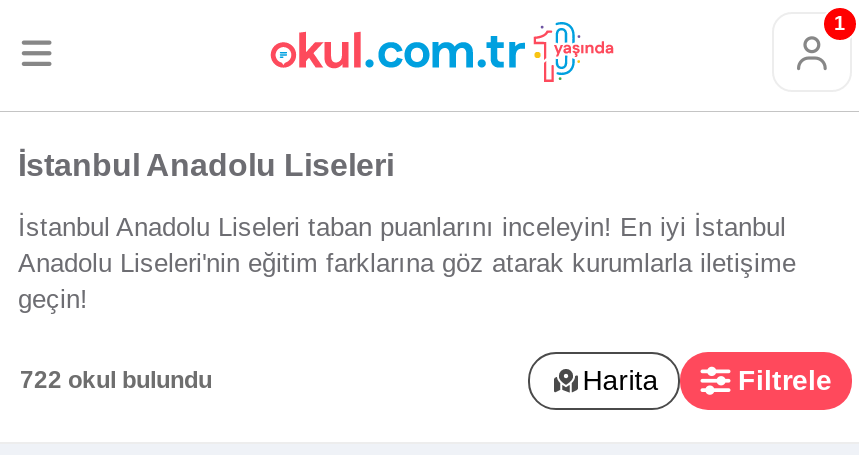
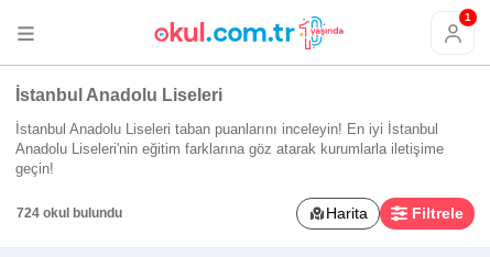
[20,366,212,394] 722 okul bulundu -> [17,206,122,221] 724 okul bulundu

